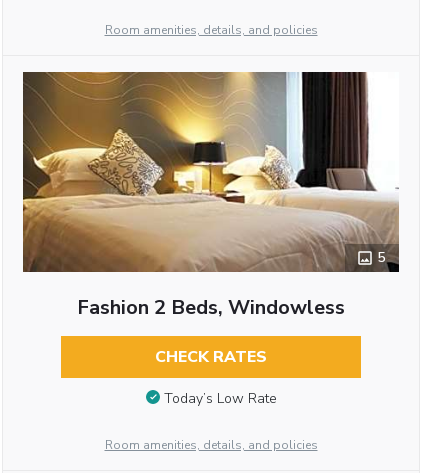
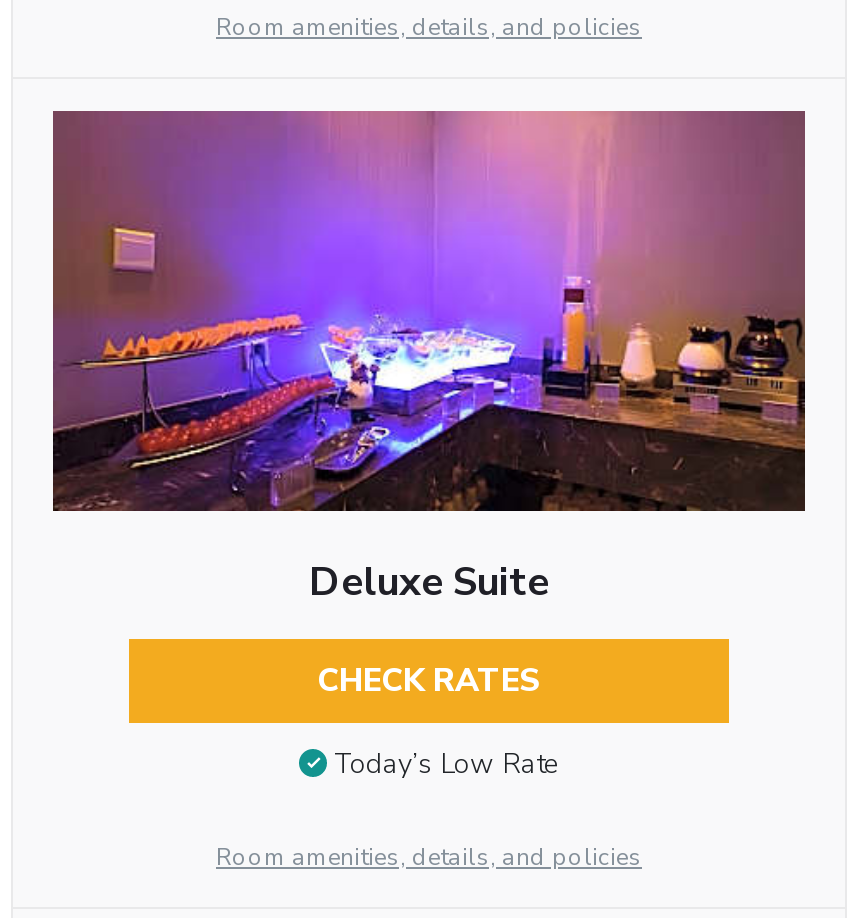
[22,71,400,321] [image] | 5 | Fashion 2 Beds, Windowless -> [51,108,807,610] [image] | Deluxe Suite

